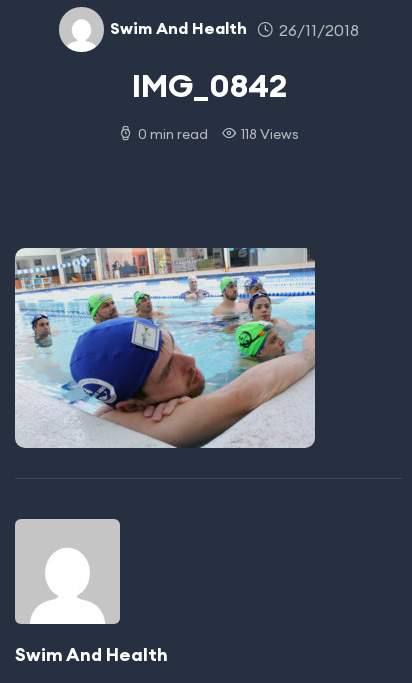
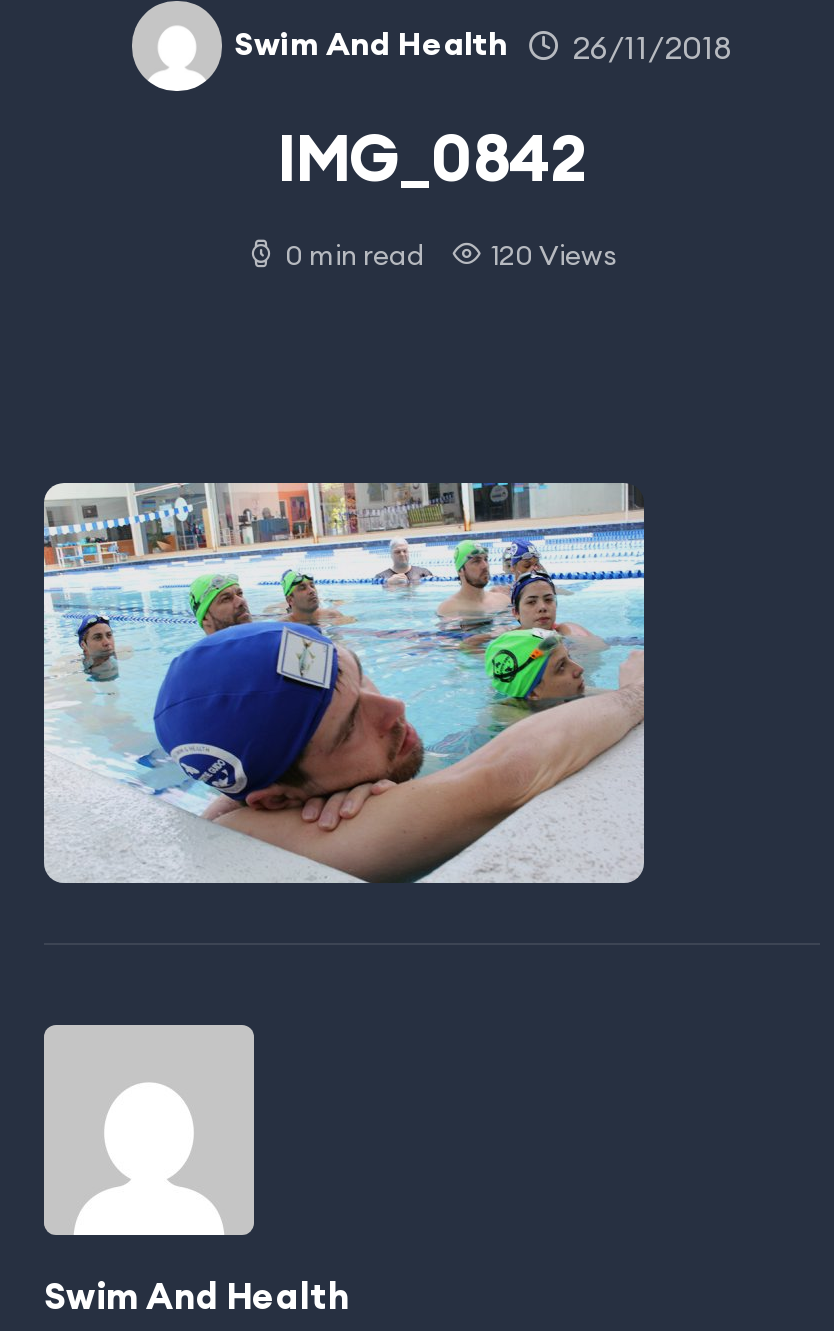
[241,125,299,143] 118 Views -> [491,237,617,273] 120 Views

